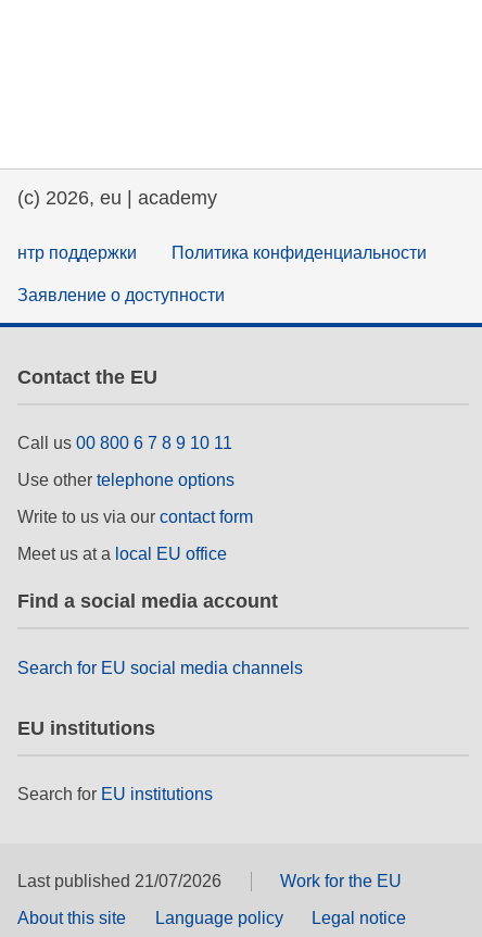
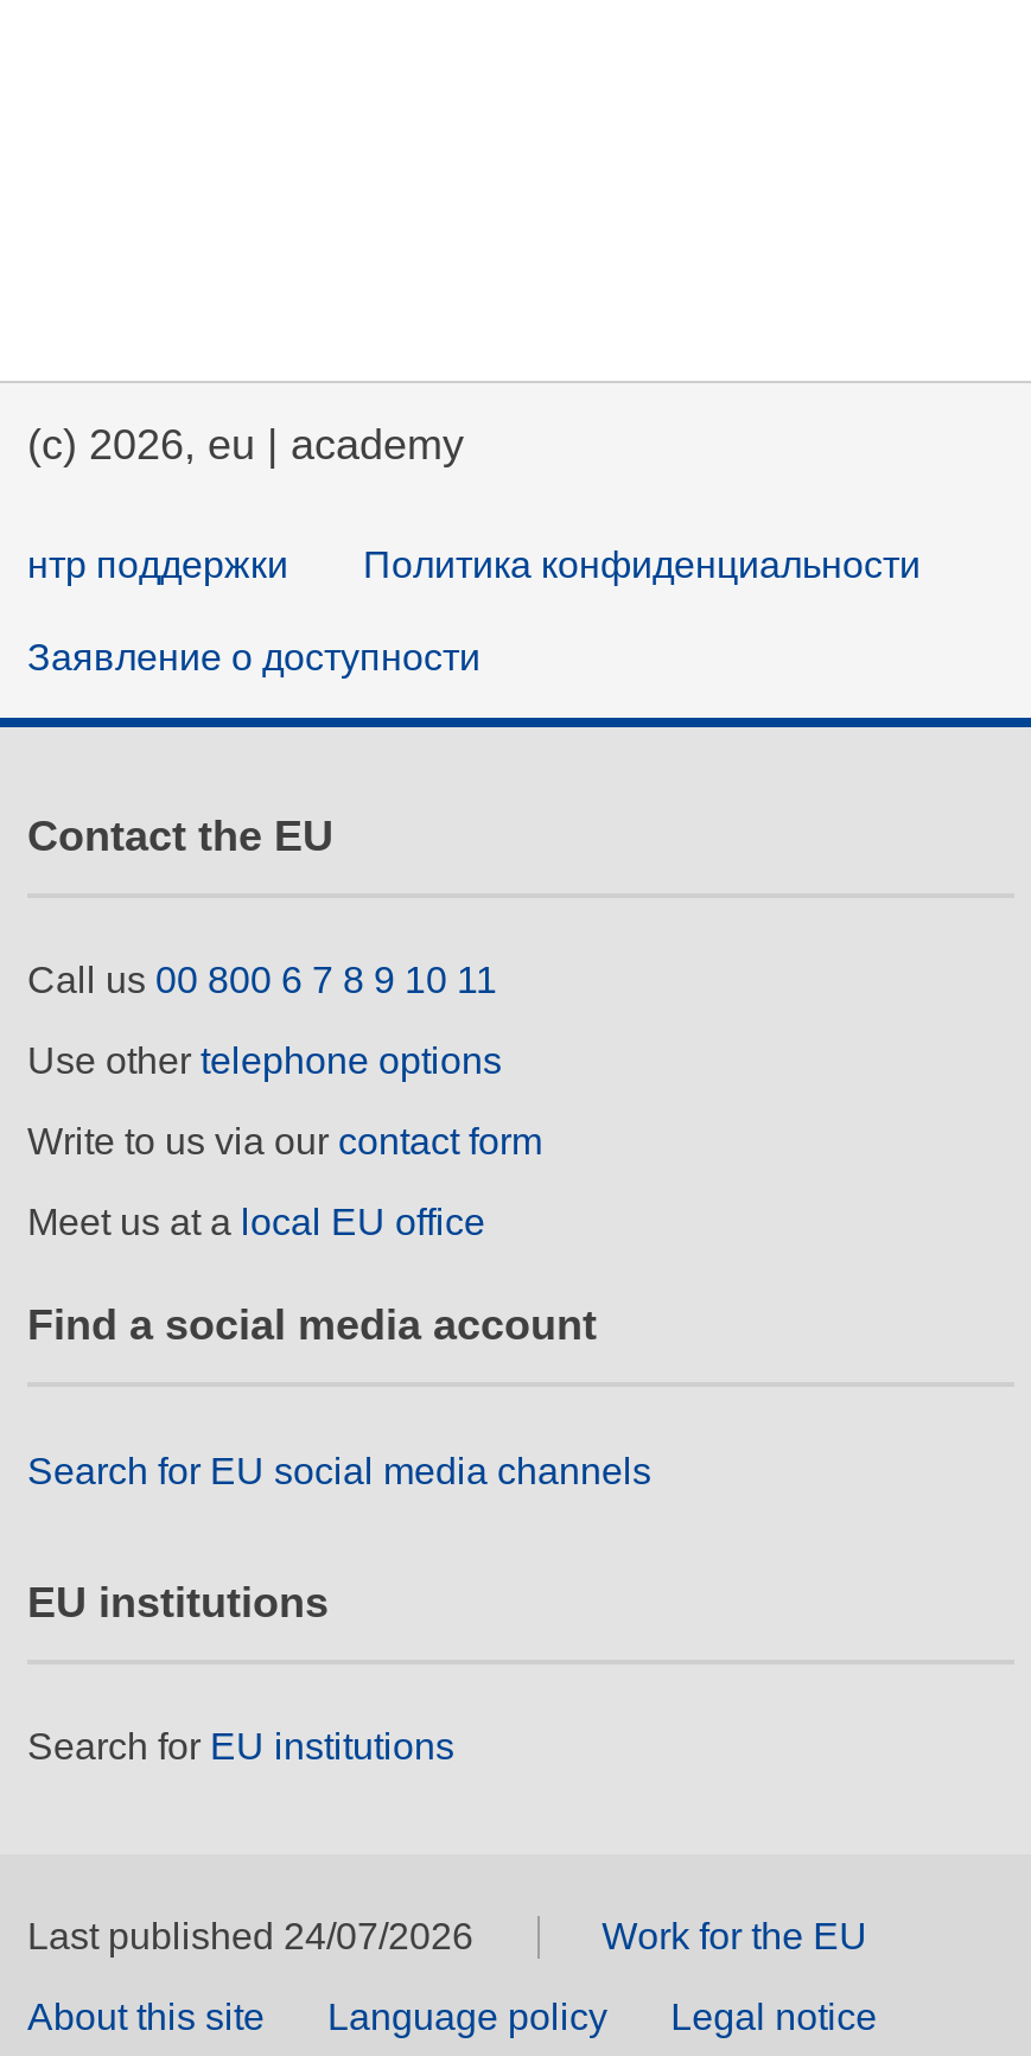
[17,872,221,891] Last published 21/07/2026 -> [27,1917,473,1958] Last published 24/07/2026

